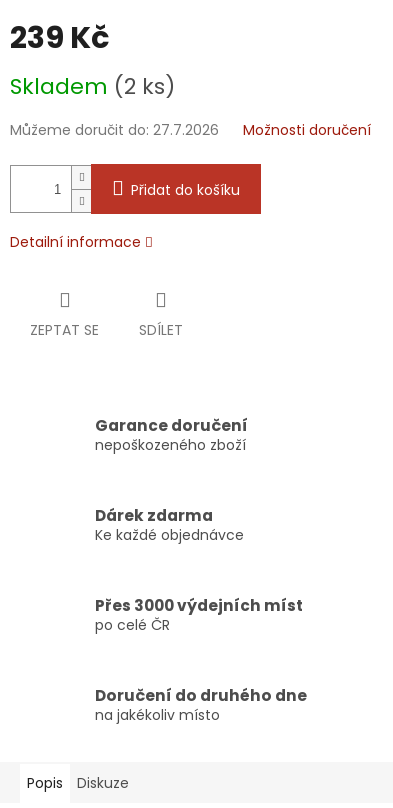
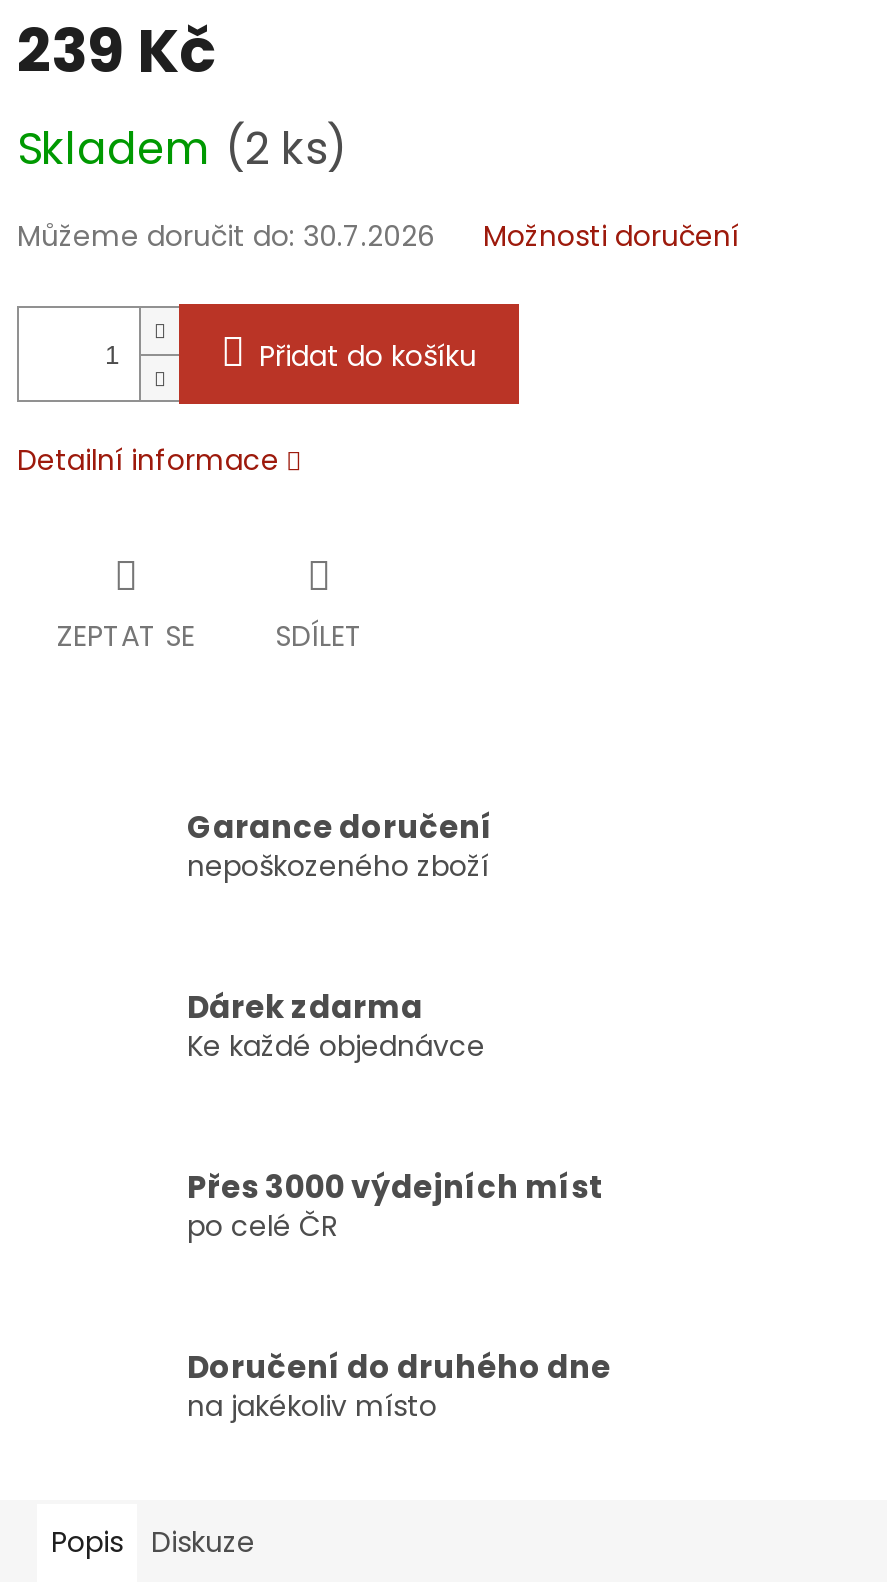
[10,120,219,140] Můžeme doručit do: 27.7.2026 -> [17,217,435,257] Můžeme doručit do: 30.7.2026

